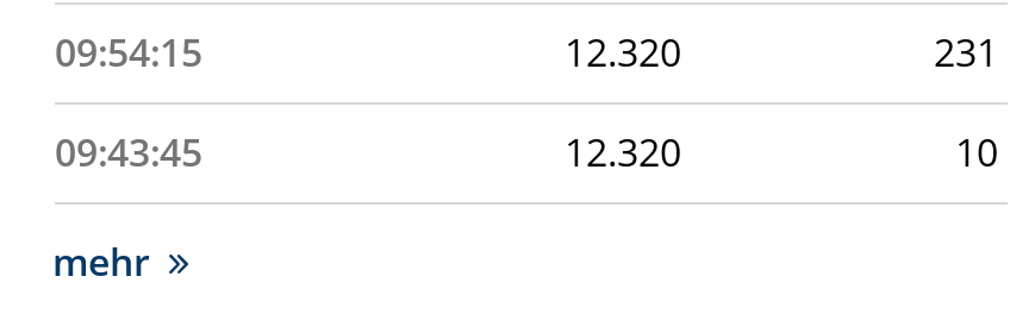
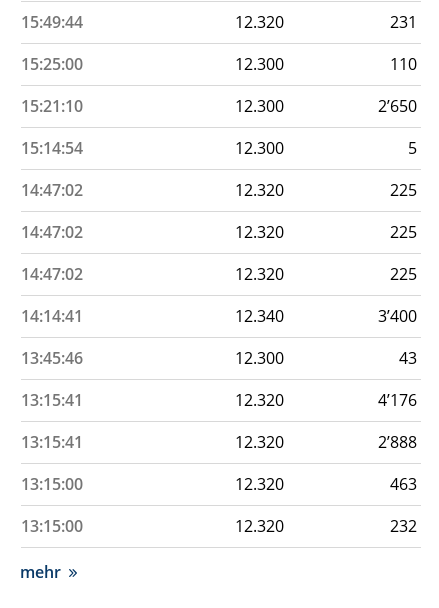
[55,26,202,78] 09:54:15 -> [21,11,83,33] 15:49:44
[55,126,202,178] 09:43:45 -> [21,53,417,201] 15:25:00 | 12.300 | 110 | 15:21:10 | 12.300 | 2’650 | 15:14:54 | 12.300 | 5 | 14:47:02
[955,126,998,178] 10 -> [21,179,417,537] 225 | 14:47:02 | 12.320 | 225 | 14:47:02 | 12.320 | 225 | 14:14:41 | 12.340 | 3’400 | 13:45:46 | 12.300 | 43 | 13:15:41 | 12.320 | 4’176 | 13:15:41 | 12.320 | 2’888 | 13:15:00 | 12.320 | 463 | 13:15:00 | 12.320 | 232

